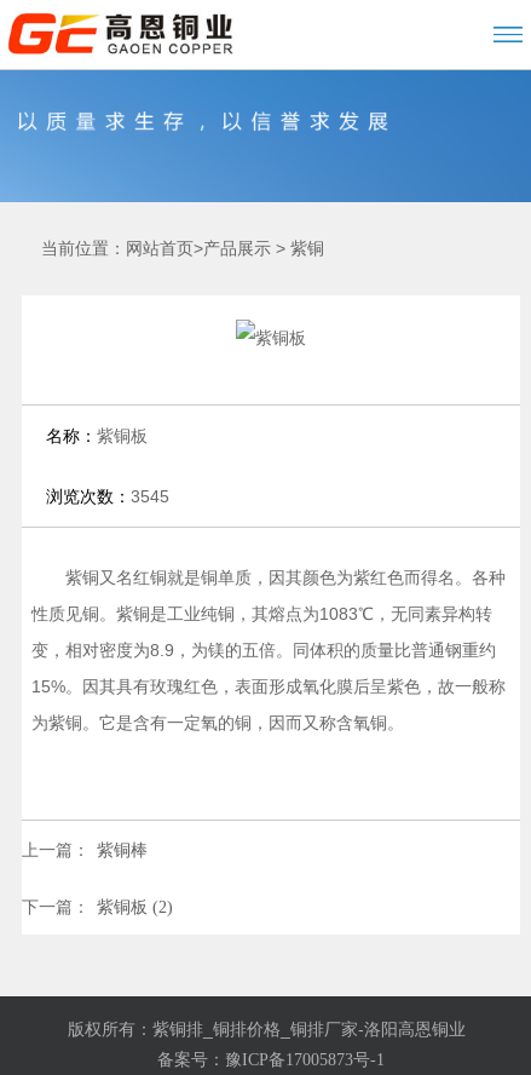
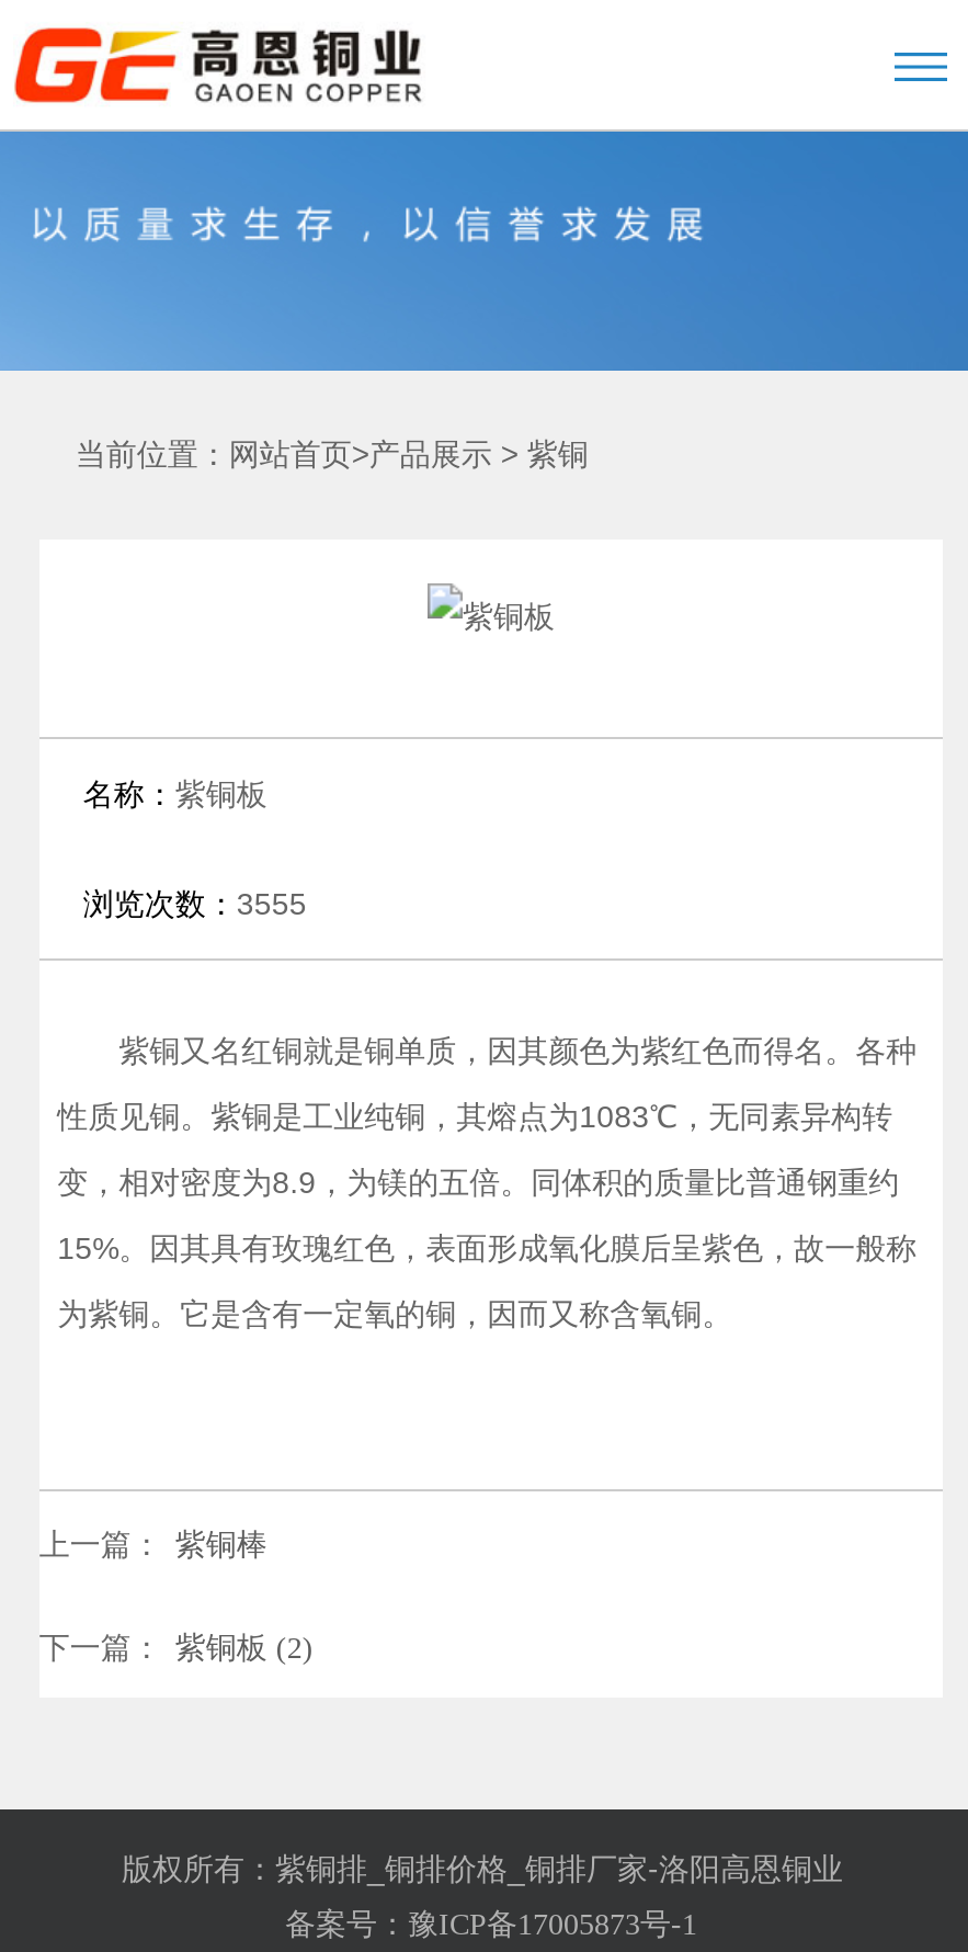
[46,487,169,506] 浏览次数：3545 -> [83,886,307,921] 浏览次数：3555

